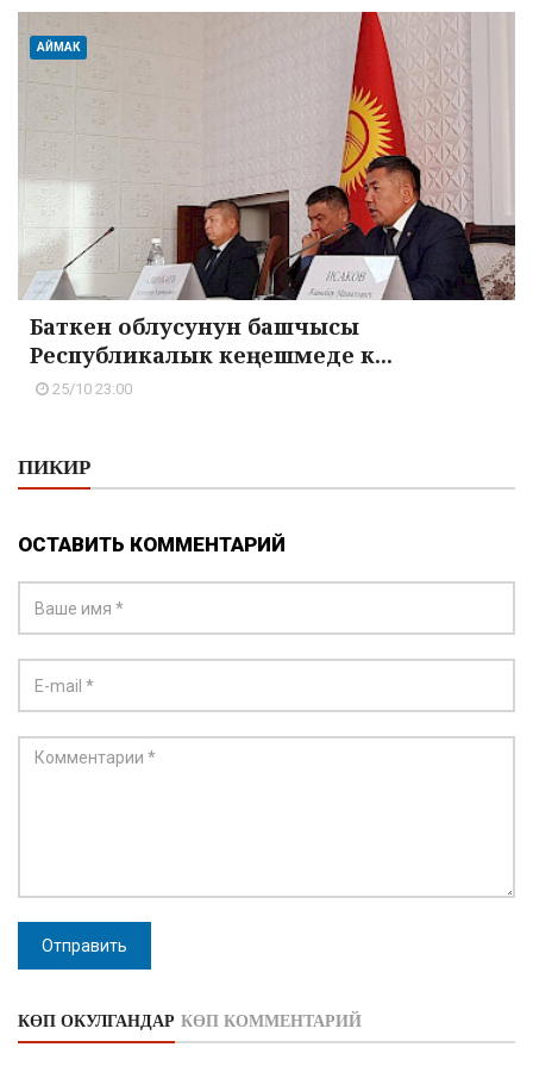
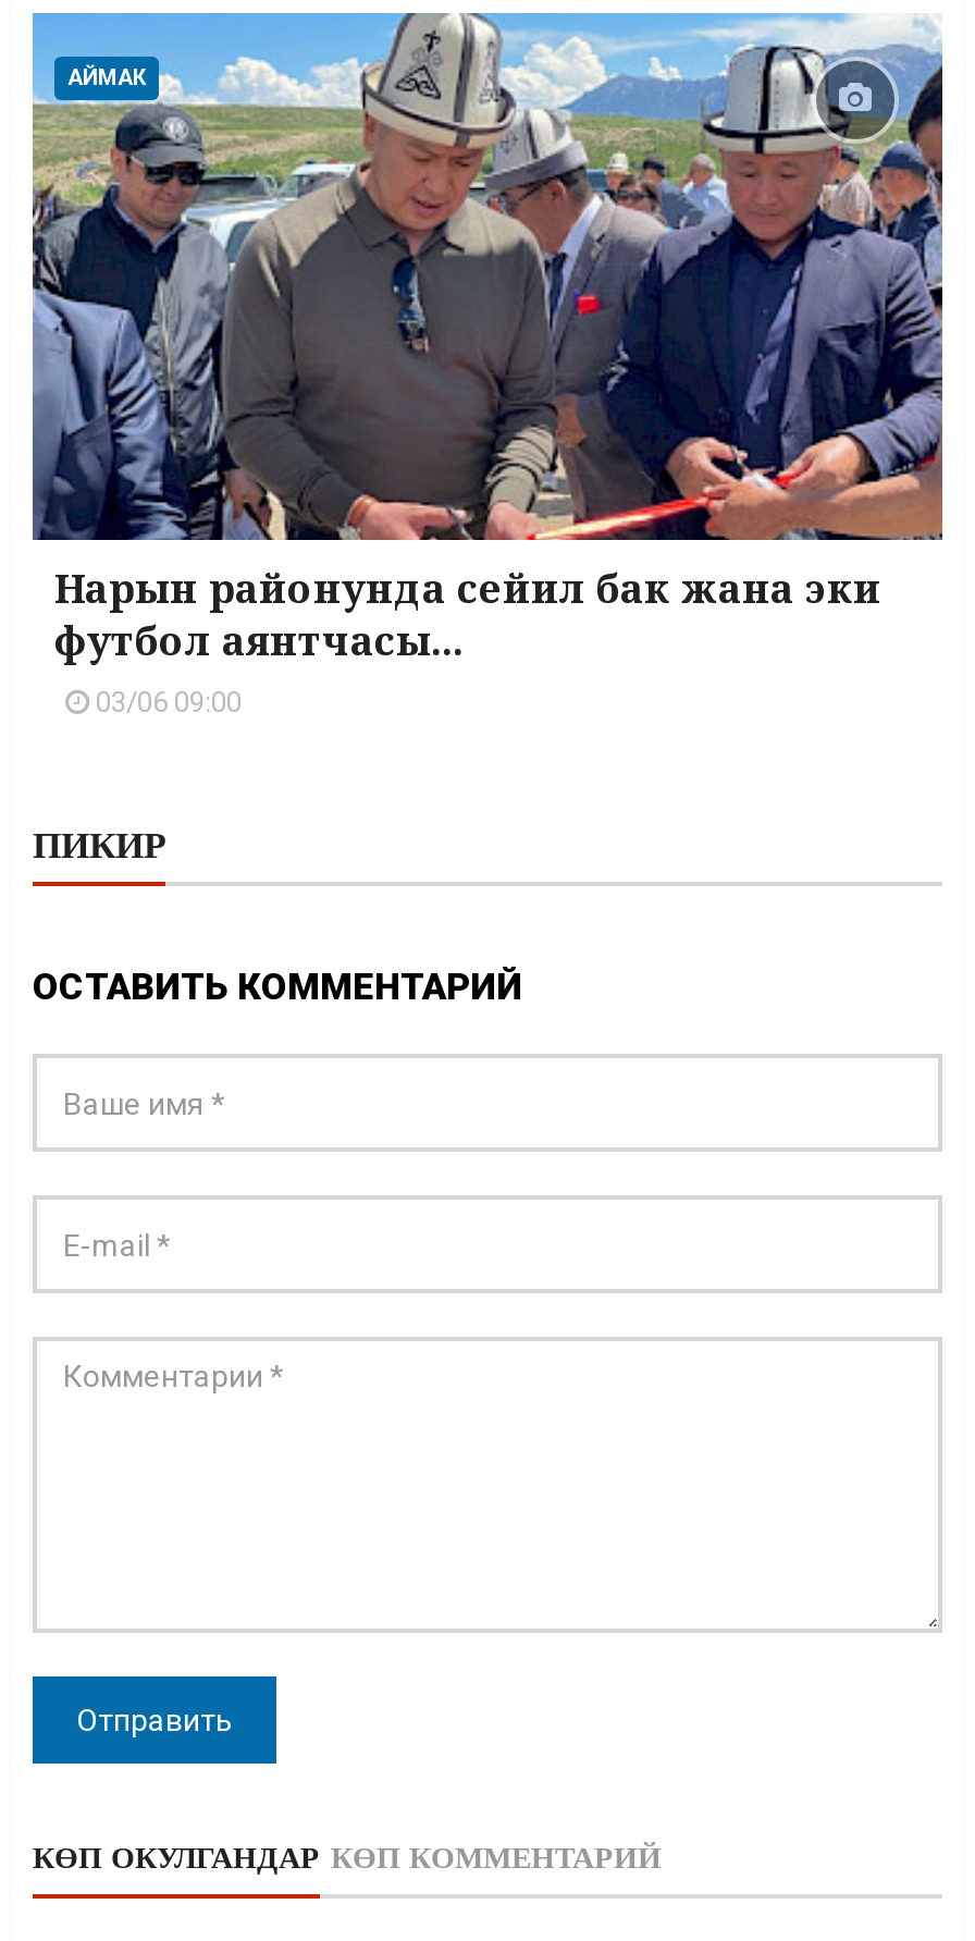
[18,11,516,398] [image] | Баткен облусунун башчысы | Республикалык кеңешмеде к... | 25/10 23:00 -> [30,11,945,718] [image] | Нарын районунда сейил бак жана эки | футбол аянтчасы... | 03/06 09:00

